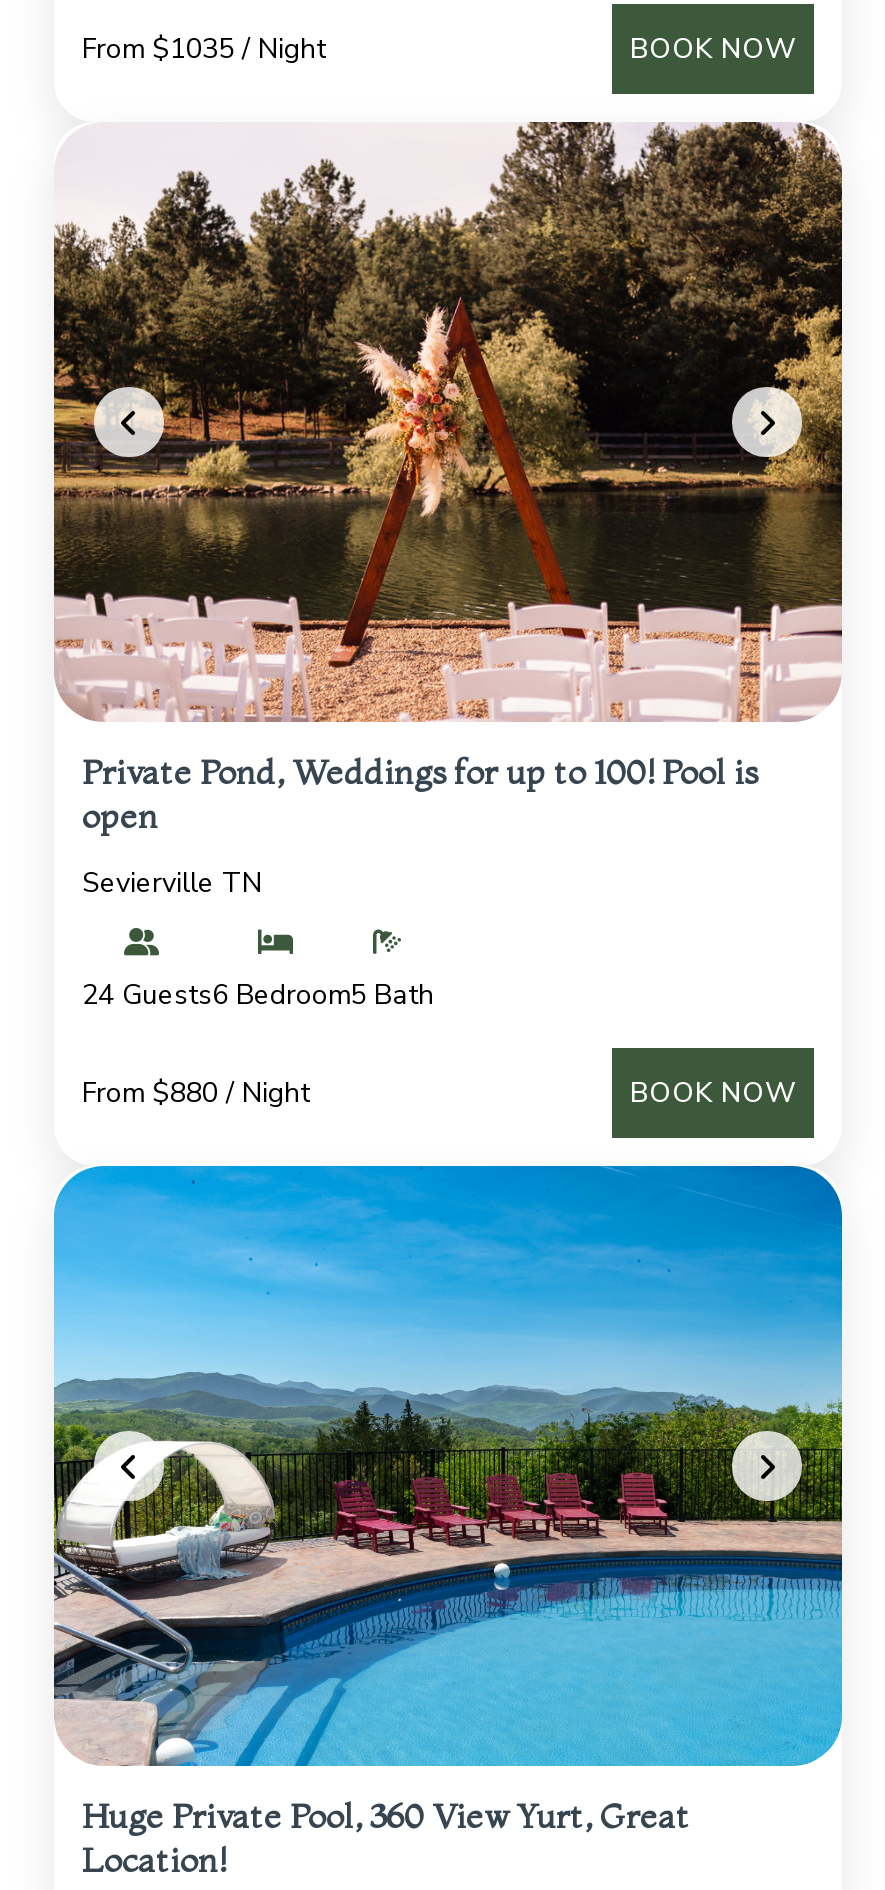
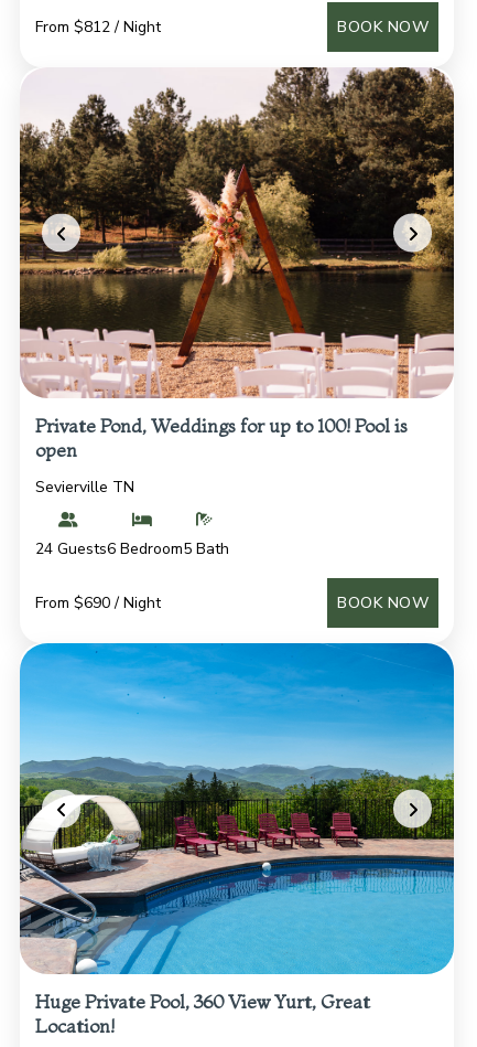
[82,29,326,67] From $1035 / Night -> [35,16,161,37] From $812 / Night
[82,1073,310,1111] From $880 / Night -> [35,592,161,613] From $690 / Night

